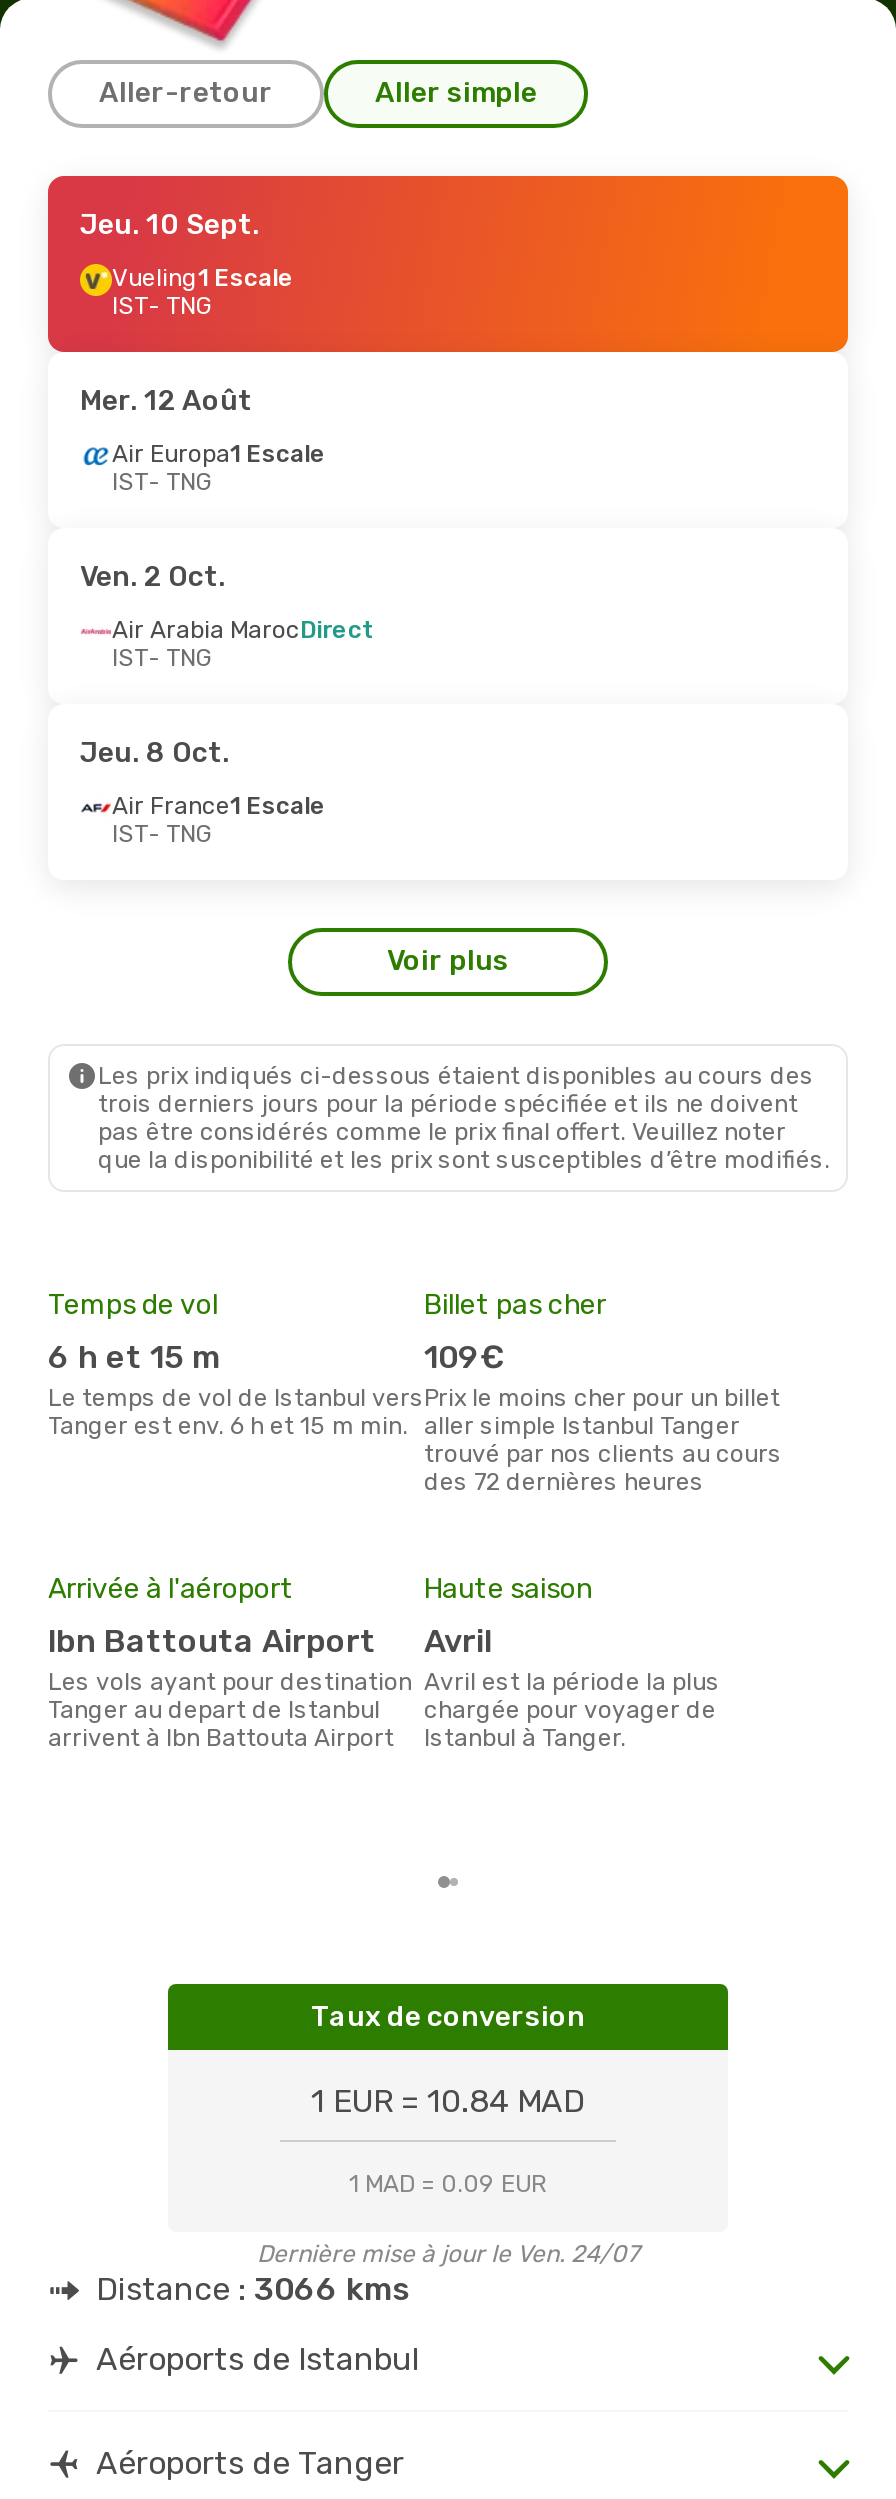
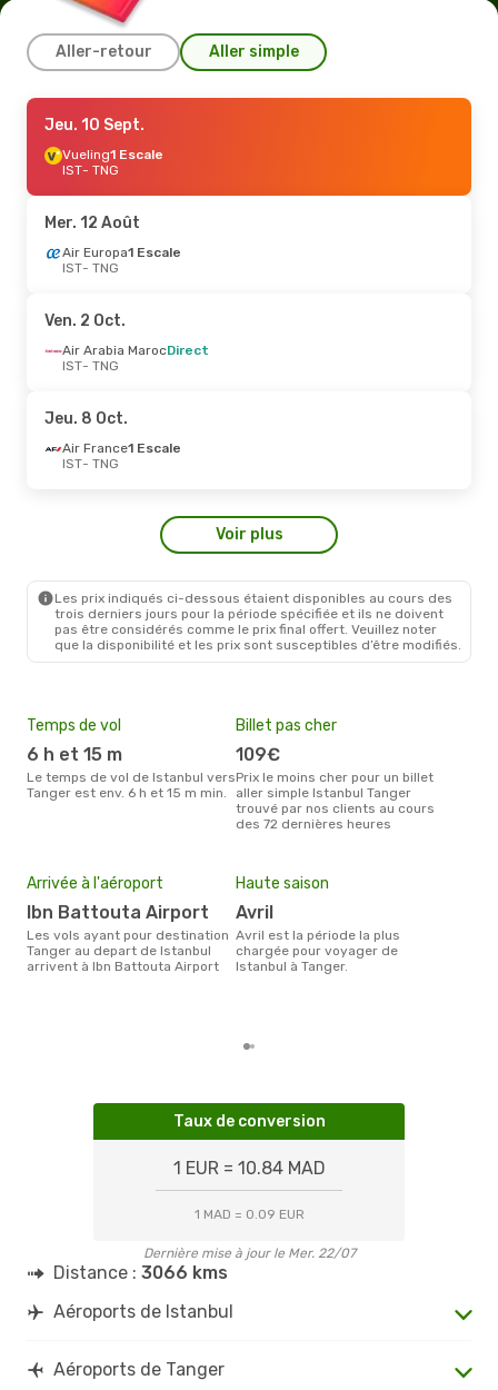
[257,2240,639,2268] Dernière mise à jour le Ven. 24/07 -> [143,1245,355,1261] Dernière mise à jour le Mer. 22/07

